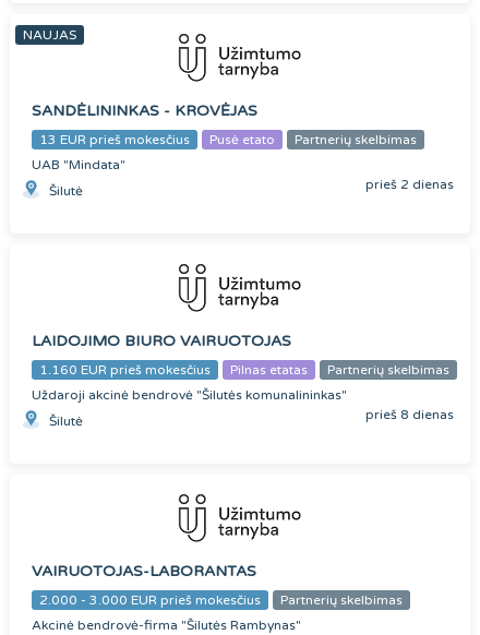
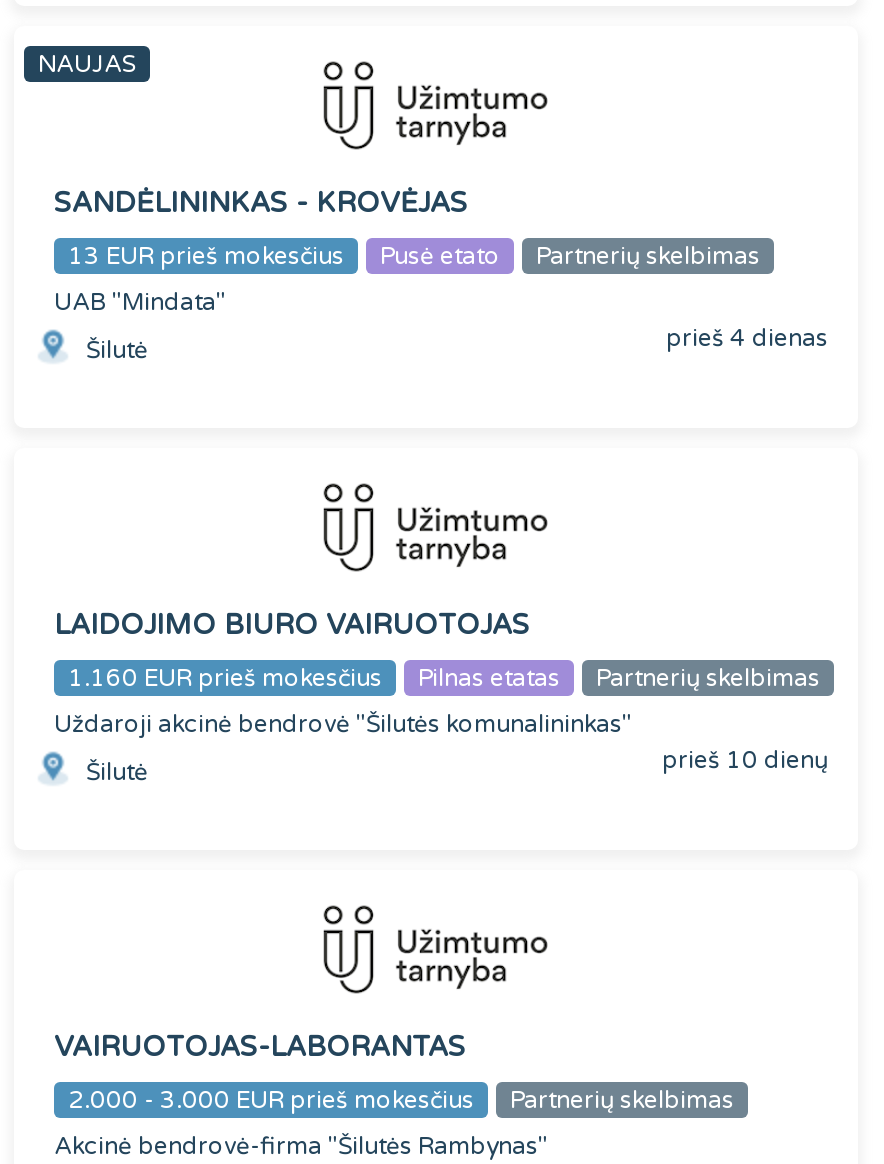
[365,177,454,192] prieš 2 dienas -> [666,324,828,352] prieš 4 dienas
[365,407,454,422] prieš 8 dienas -> [662,746,828,774] prieš 10 dienų

